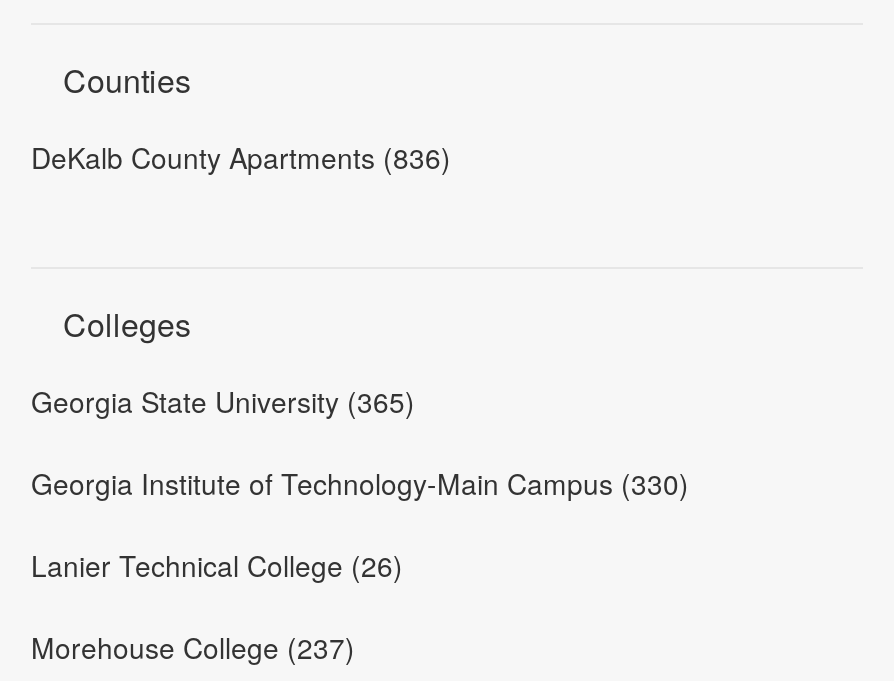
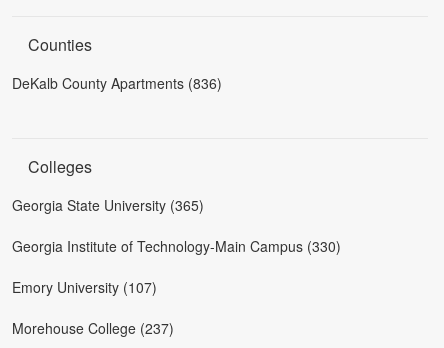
[31,544,403,584] Lanier Technical College (26) -> [12,277,157,297] Emory University (107)

